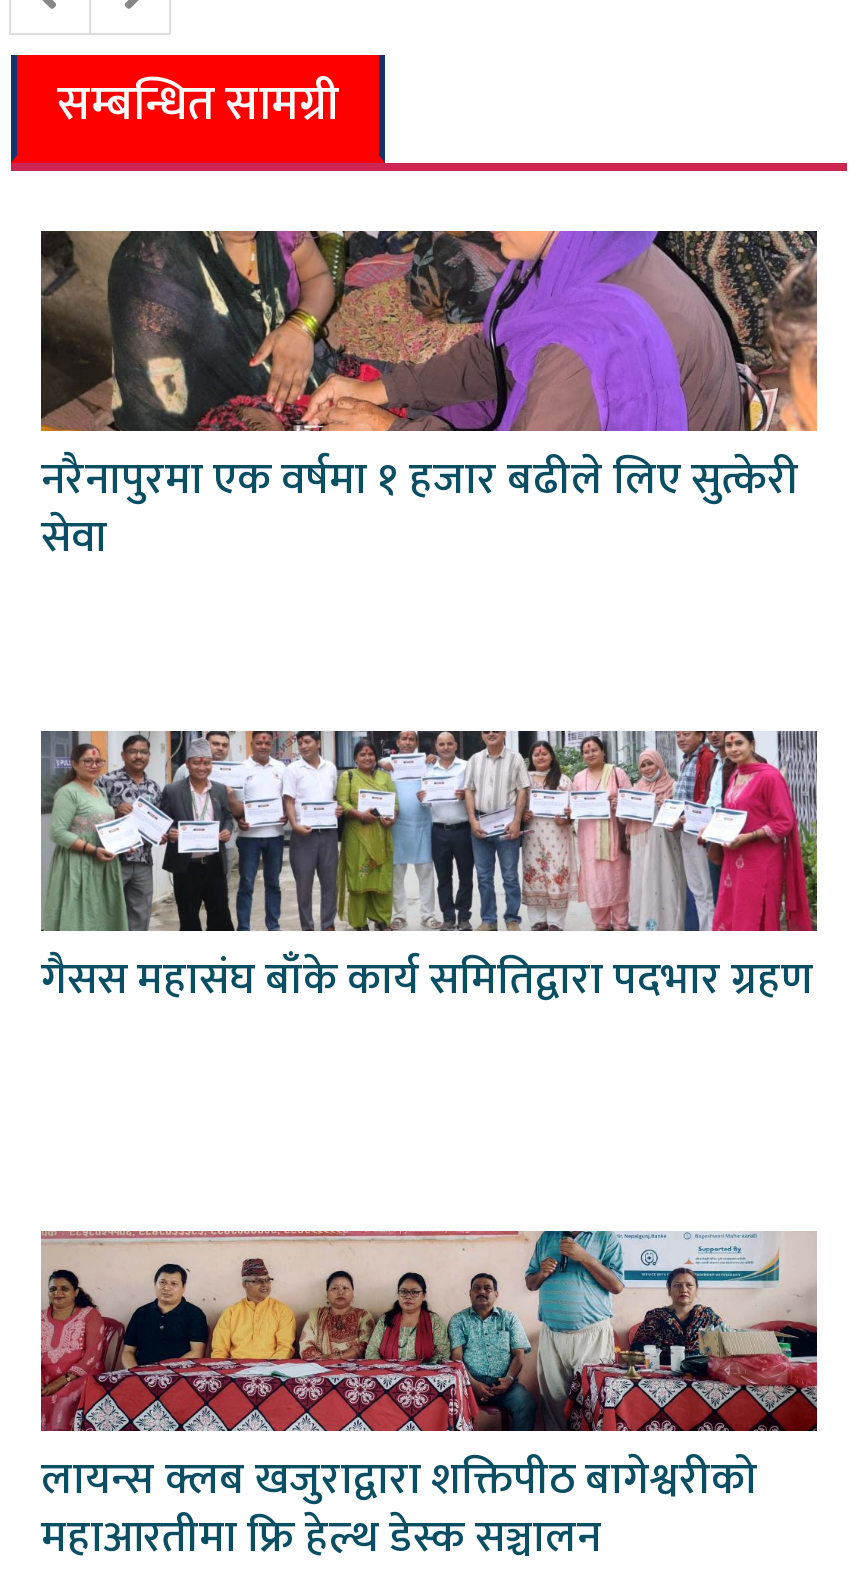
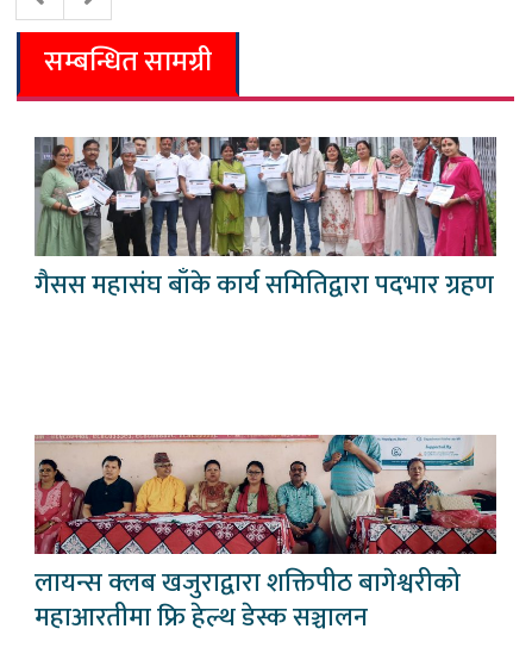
[41,230,819,575] [image] | नरैनापुरमा एक वर्षमा १ हजार बढीले लिए सुत्केरी | सेवा -> none

